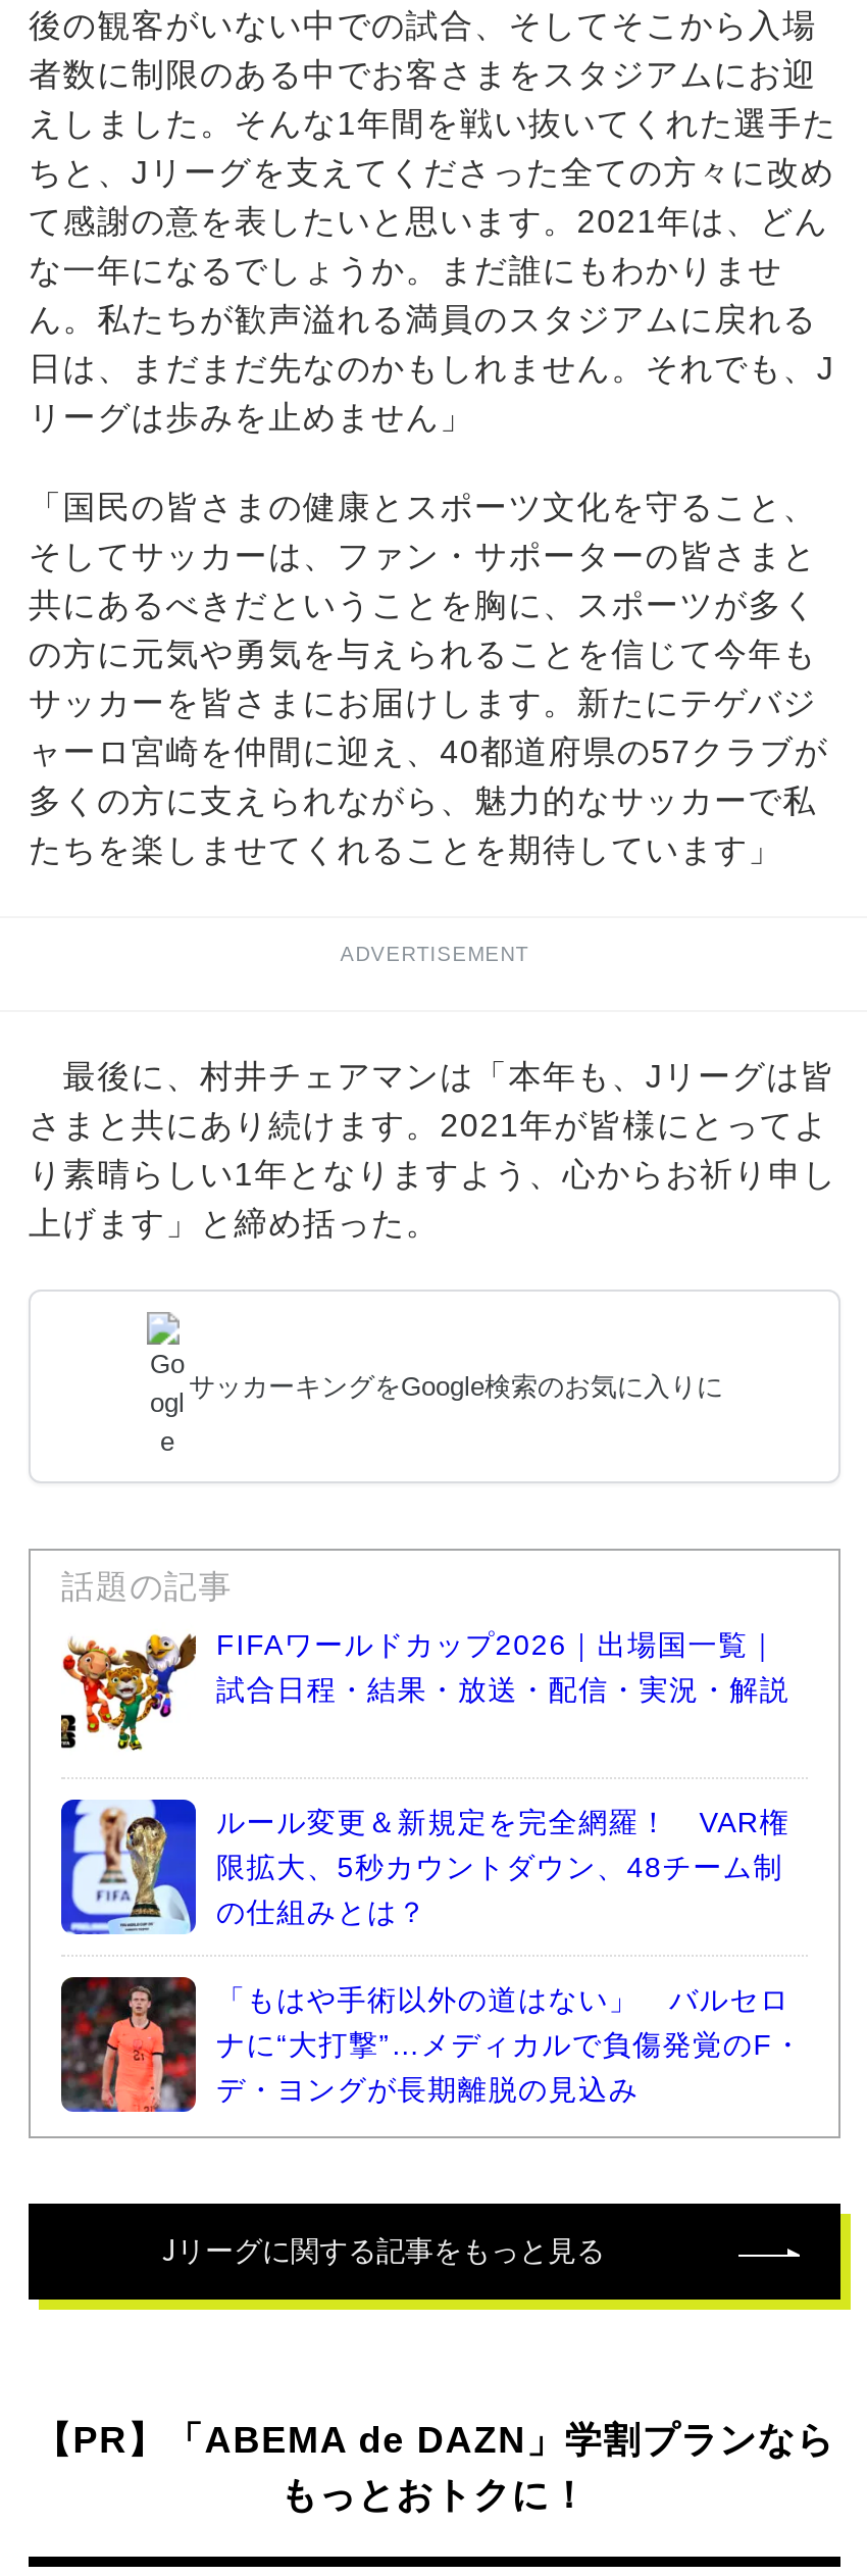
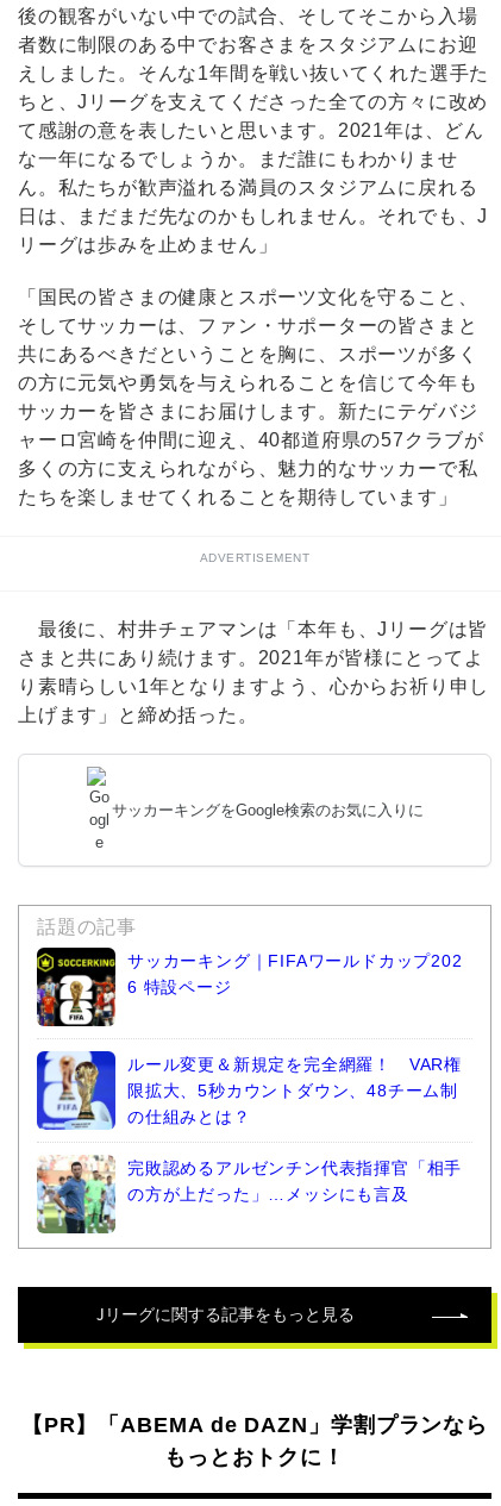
[59,1622,790,1757] [image] | FIFAワールドカップ2026｜出場国一覧｜ | 試合日程・結果・放送・配信・実況・解説 -> [36,946,462,1027] [image] | サッカーキング｜FIFAワールドカップ202 | 6 特設ページ
[59,1975,803,2114] [image] | 「もはや手術以外の道はない」 バルセロ | ナに“大打撃”…メディカルで負傷発覚のF・ | デ・ヨングが長期離脱の見込み -> [36,1155,462,1235] [image] | 完敗認めるアルゼンチン代表指揮官「相手 | の方が上だった」…メッシにも言及

